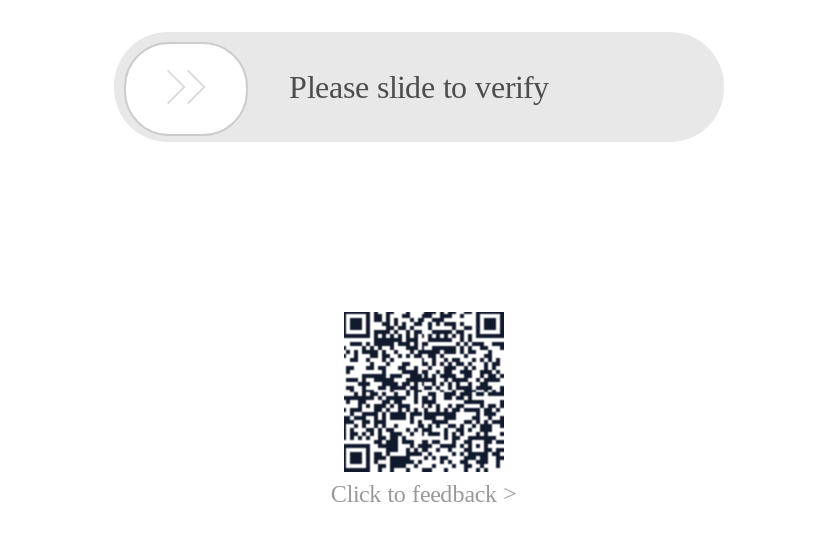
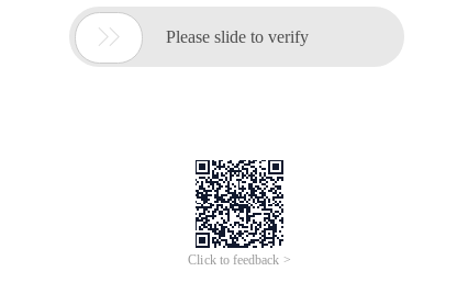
[346,322,506,474] [image] -> [196,165,283,249] [image]

